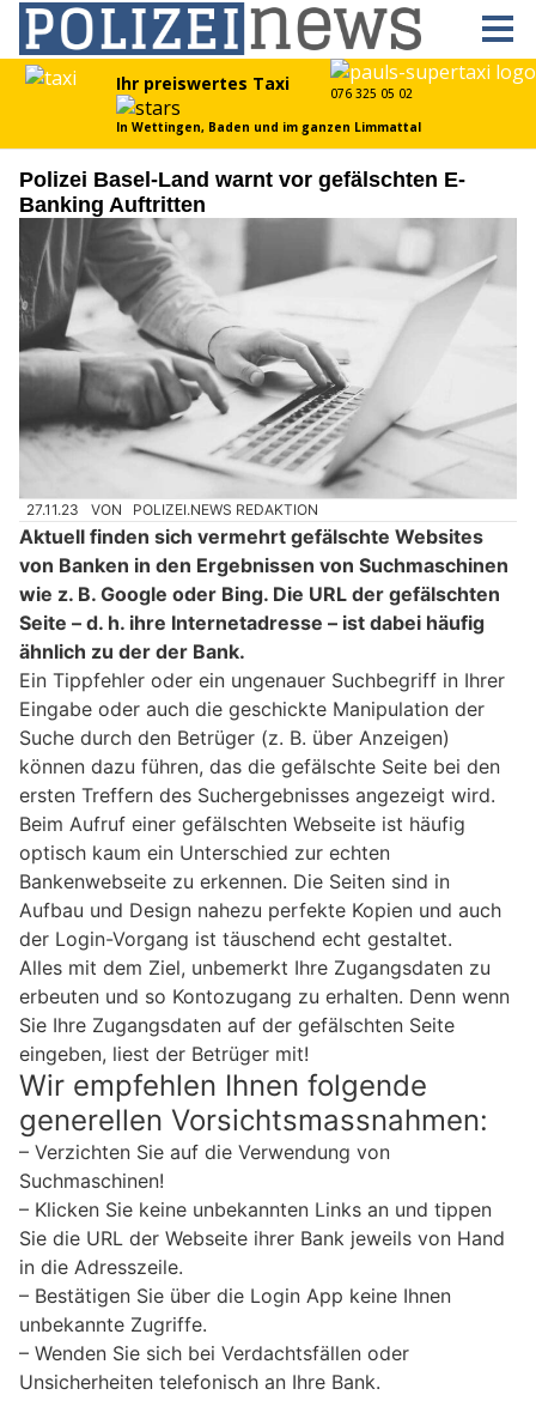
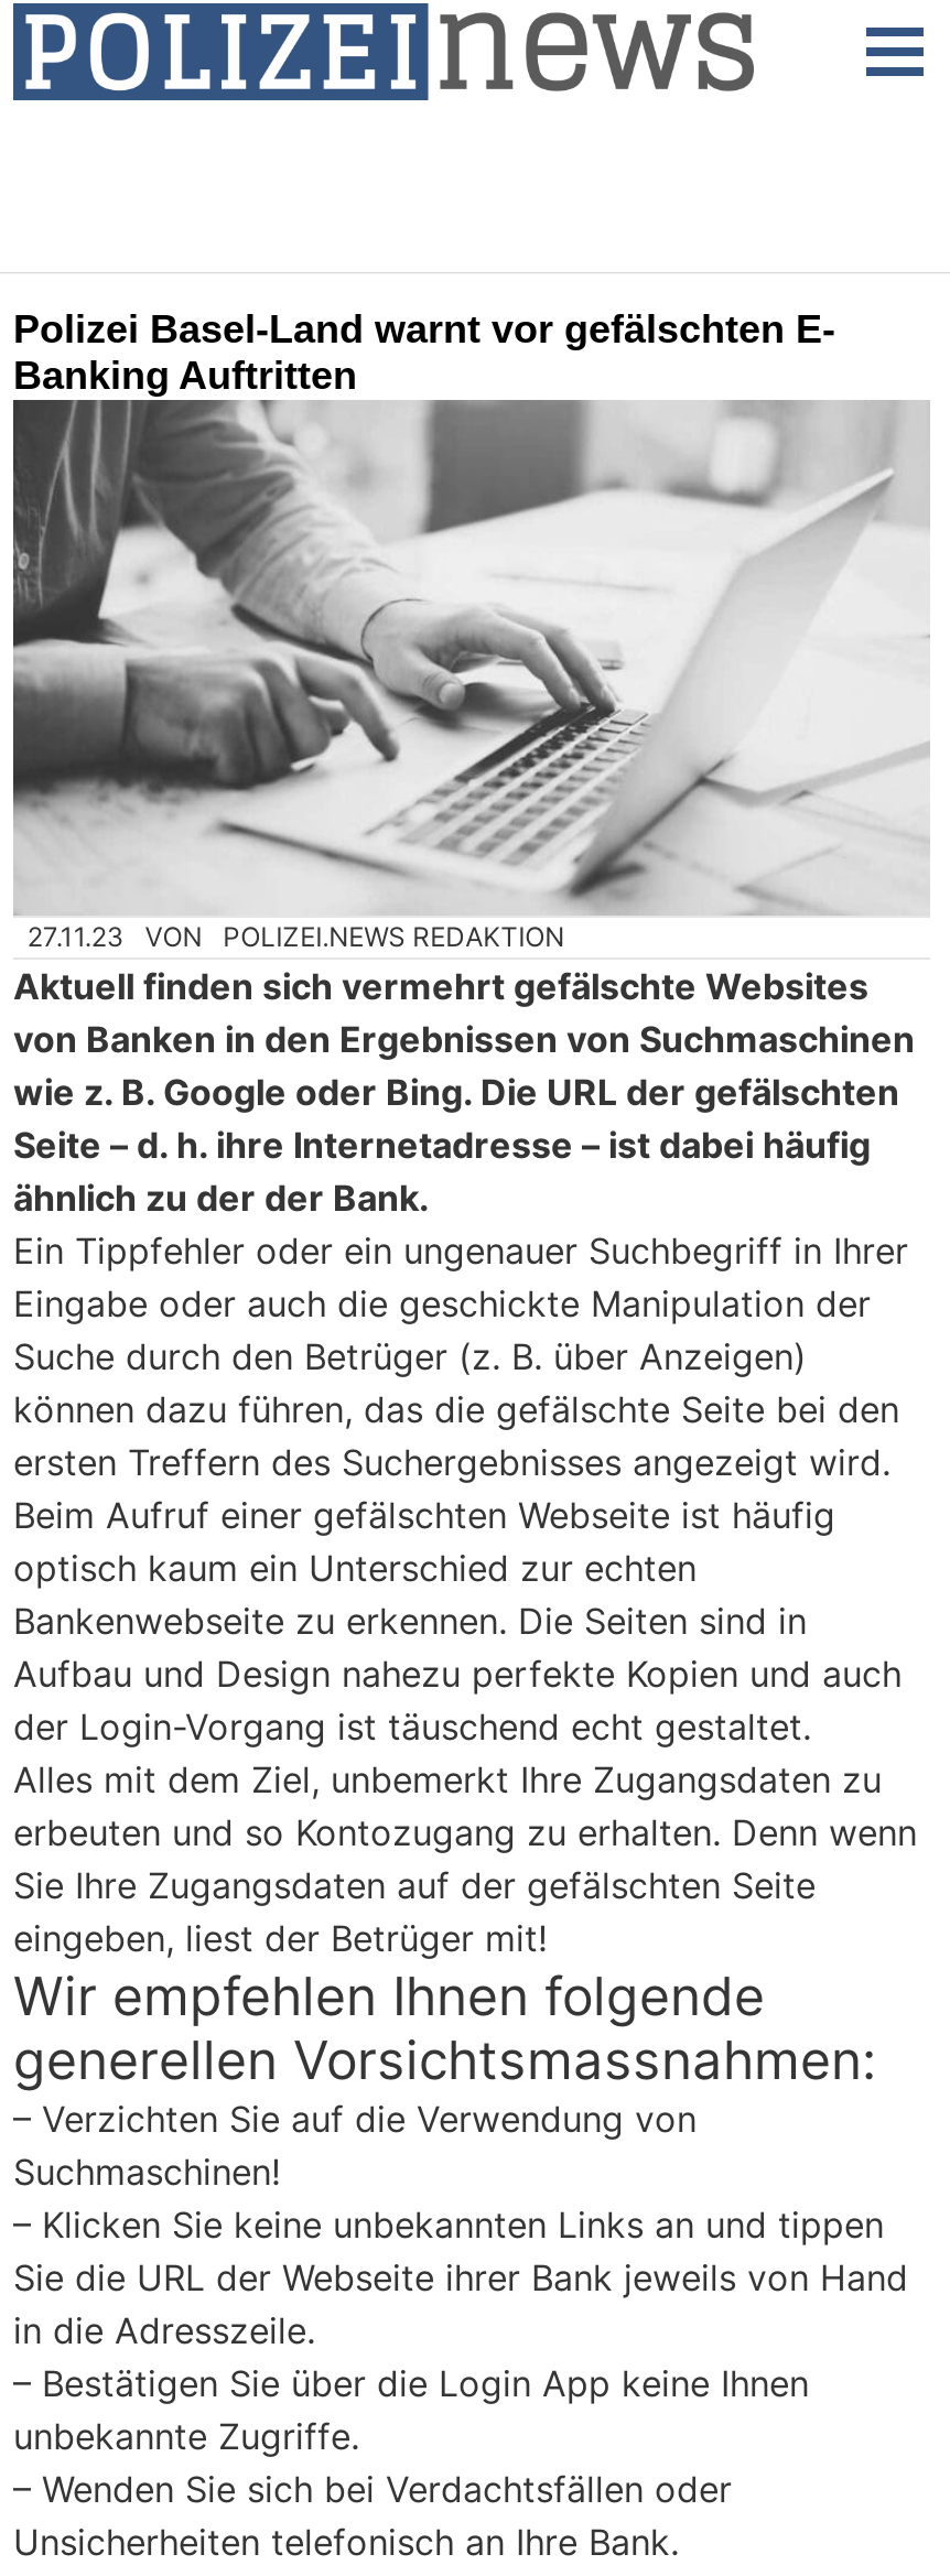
[4,57,532,150] [image] -> none

